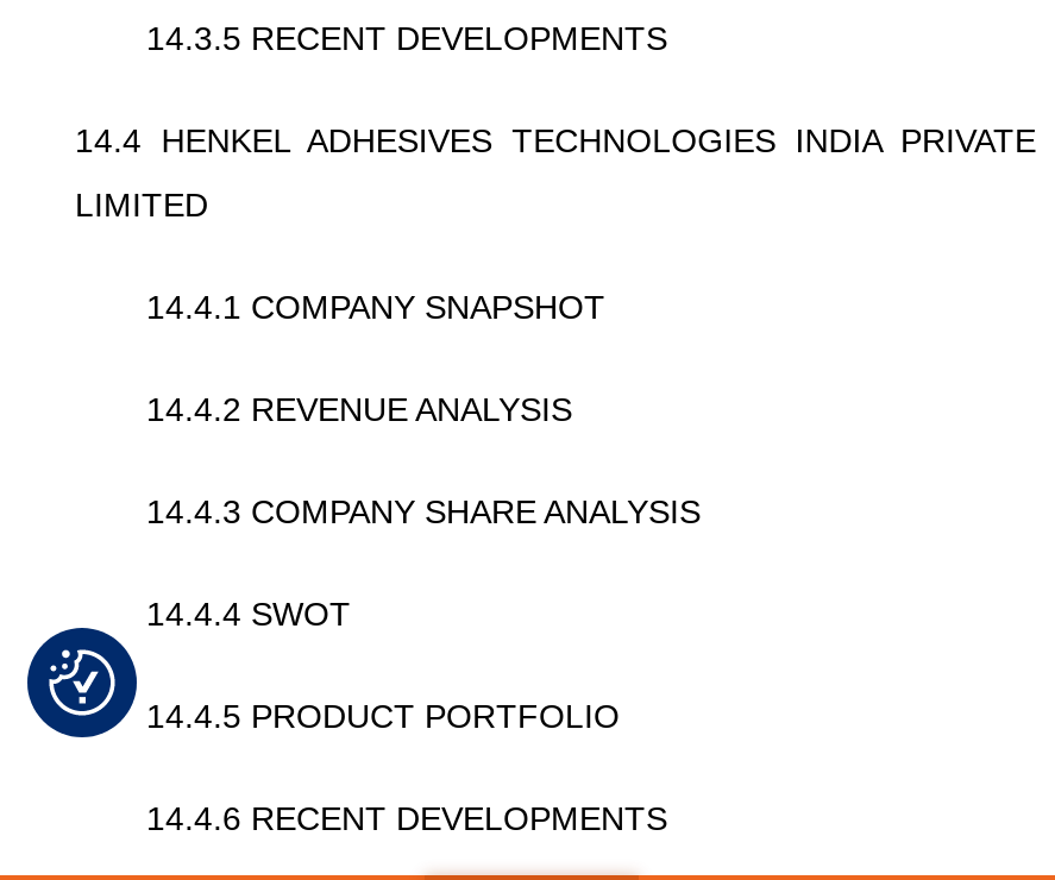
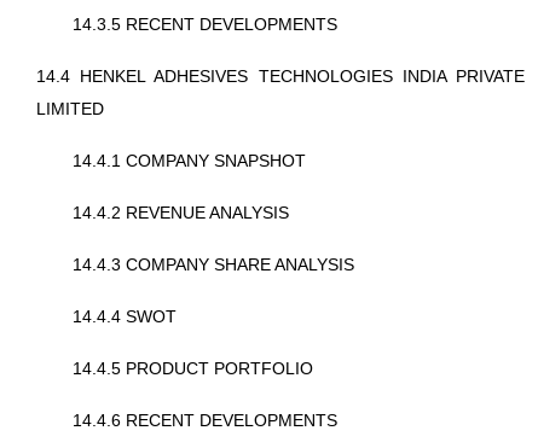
[25,626,139,740] [image] -> none

